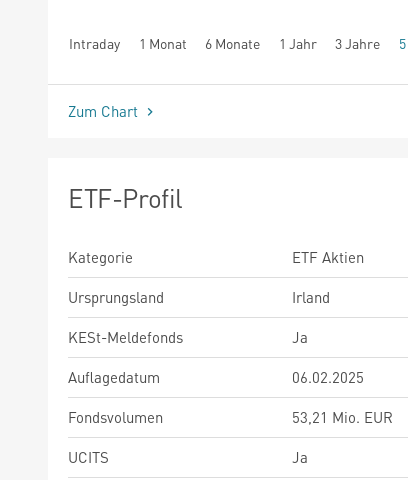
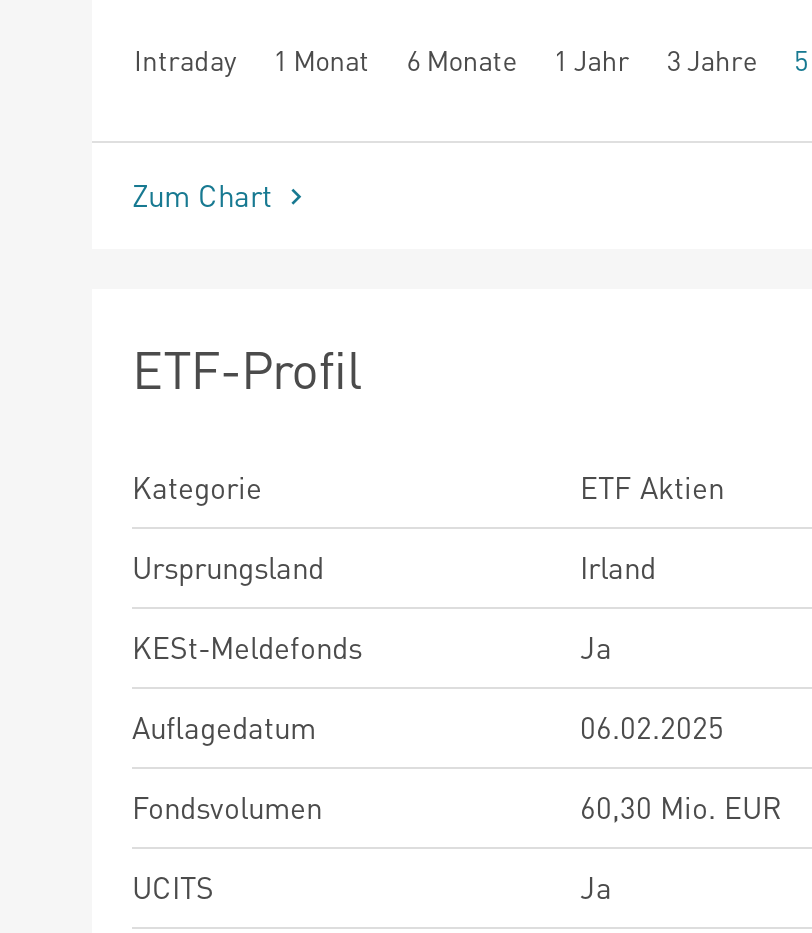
[292,407,393,427] 53,21 Mio. EUR -> [580,786,782,826] 60,30 Mio. EUR

